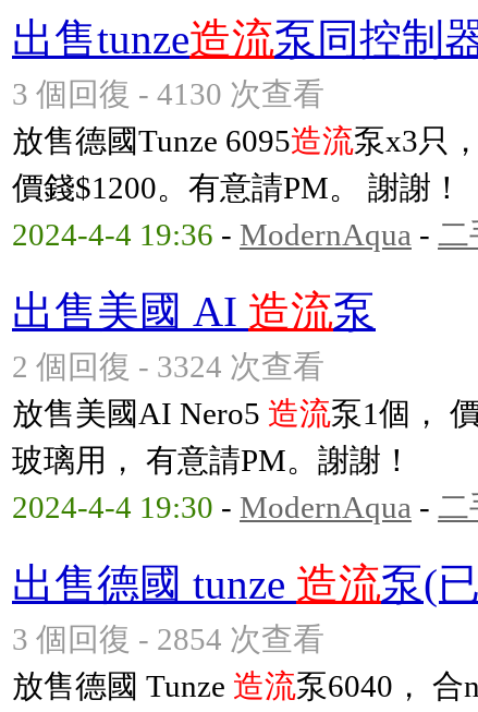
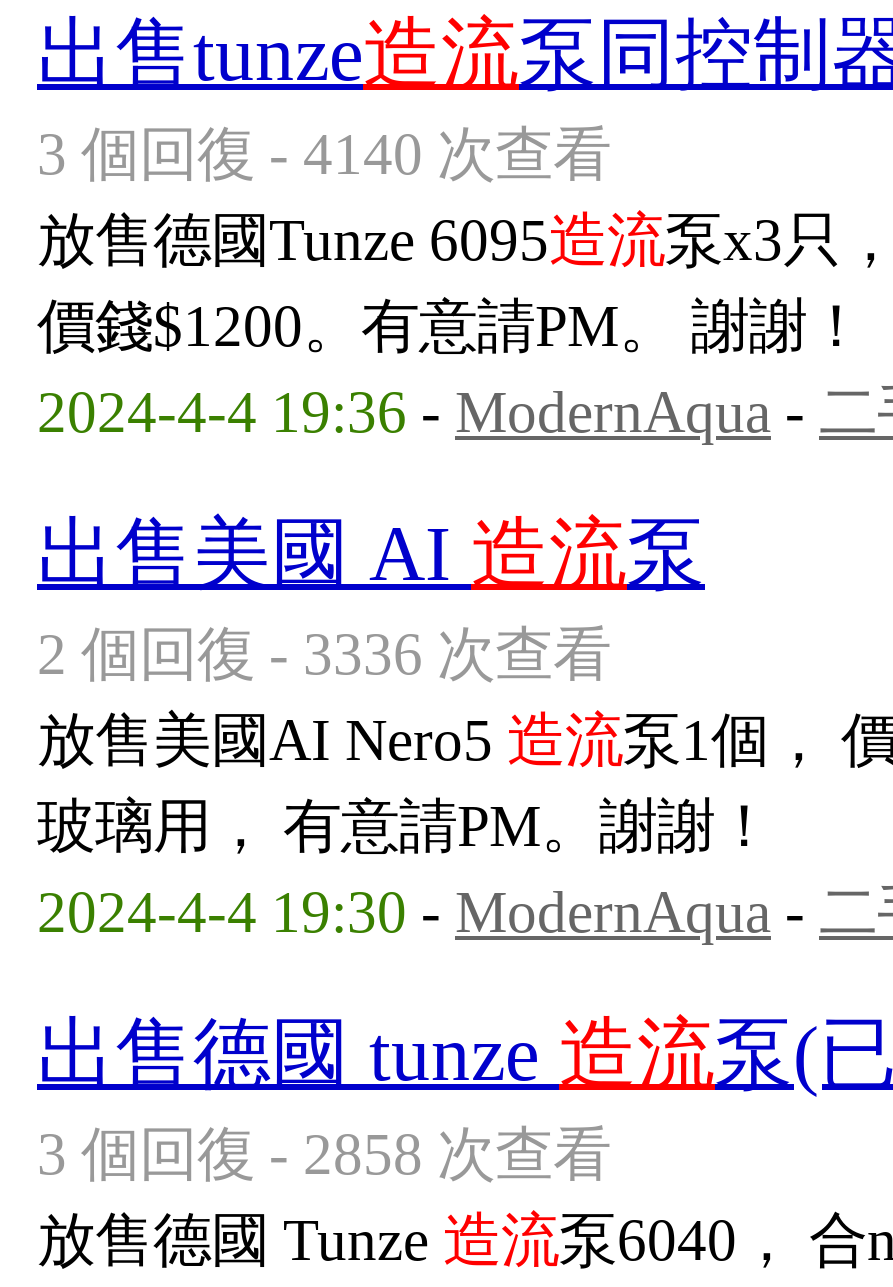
[12,76,324,111] 3 個回復 - 4130 次查看 -> [37,122,611,186] 3 個回復 - 4140 次查看
[12,349,324,384] 2 個回復 - 3324 次查看 -> [37,622,611,686] 2 個回復 - 3336 次查看
[12,622,324,656] 3 個回復 - 2854 次查看 -> [37,1122,611,1186] 3 個回復 - 2858 次查看

